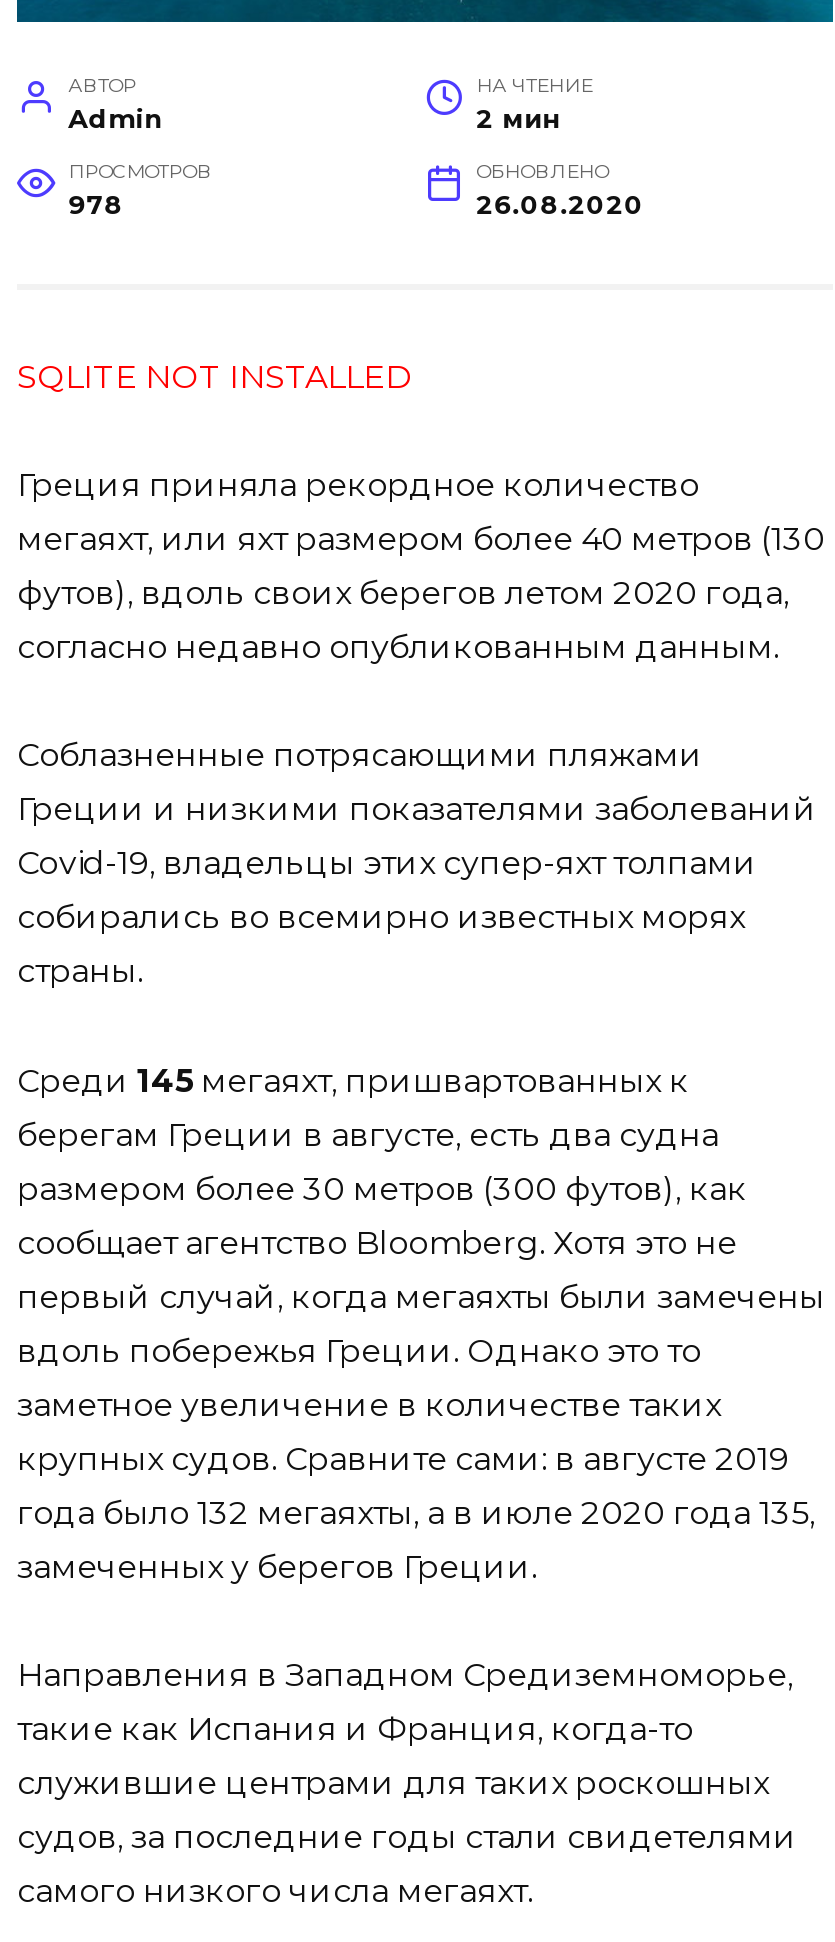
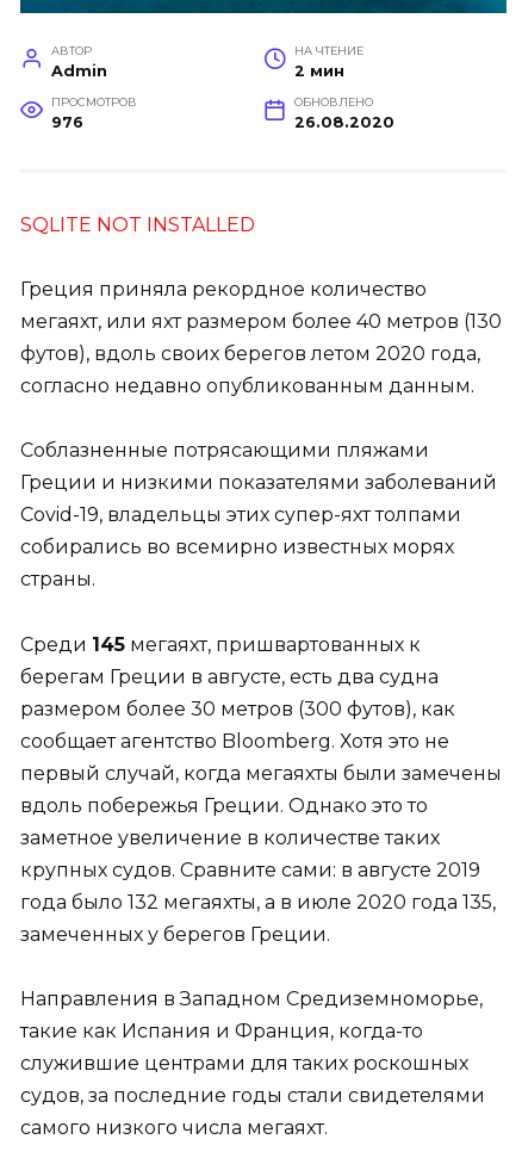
[68,190,124,220] 978 -> [51,113,83,131] 976

